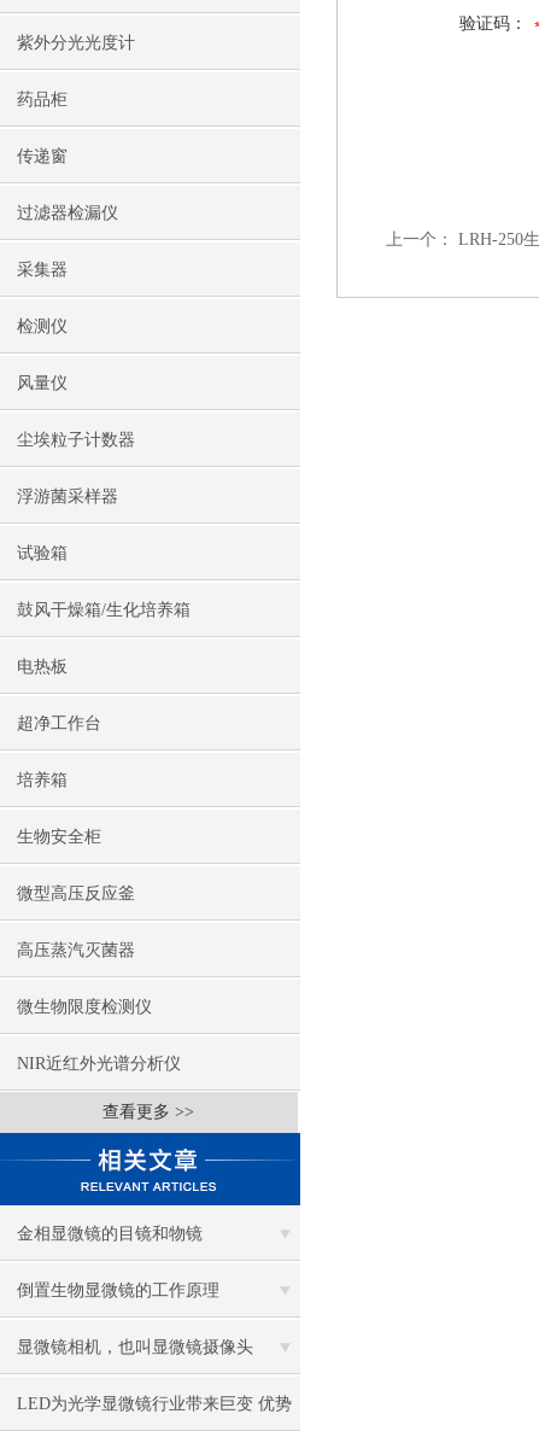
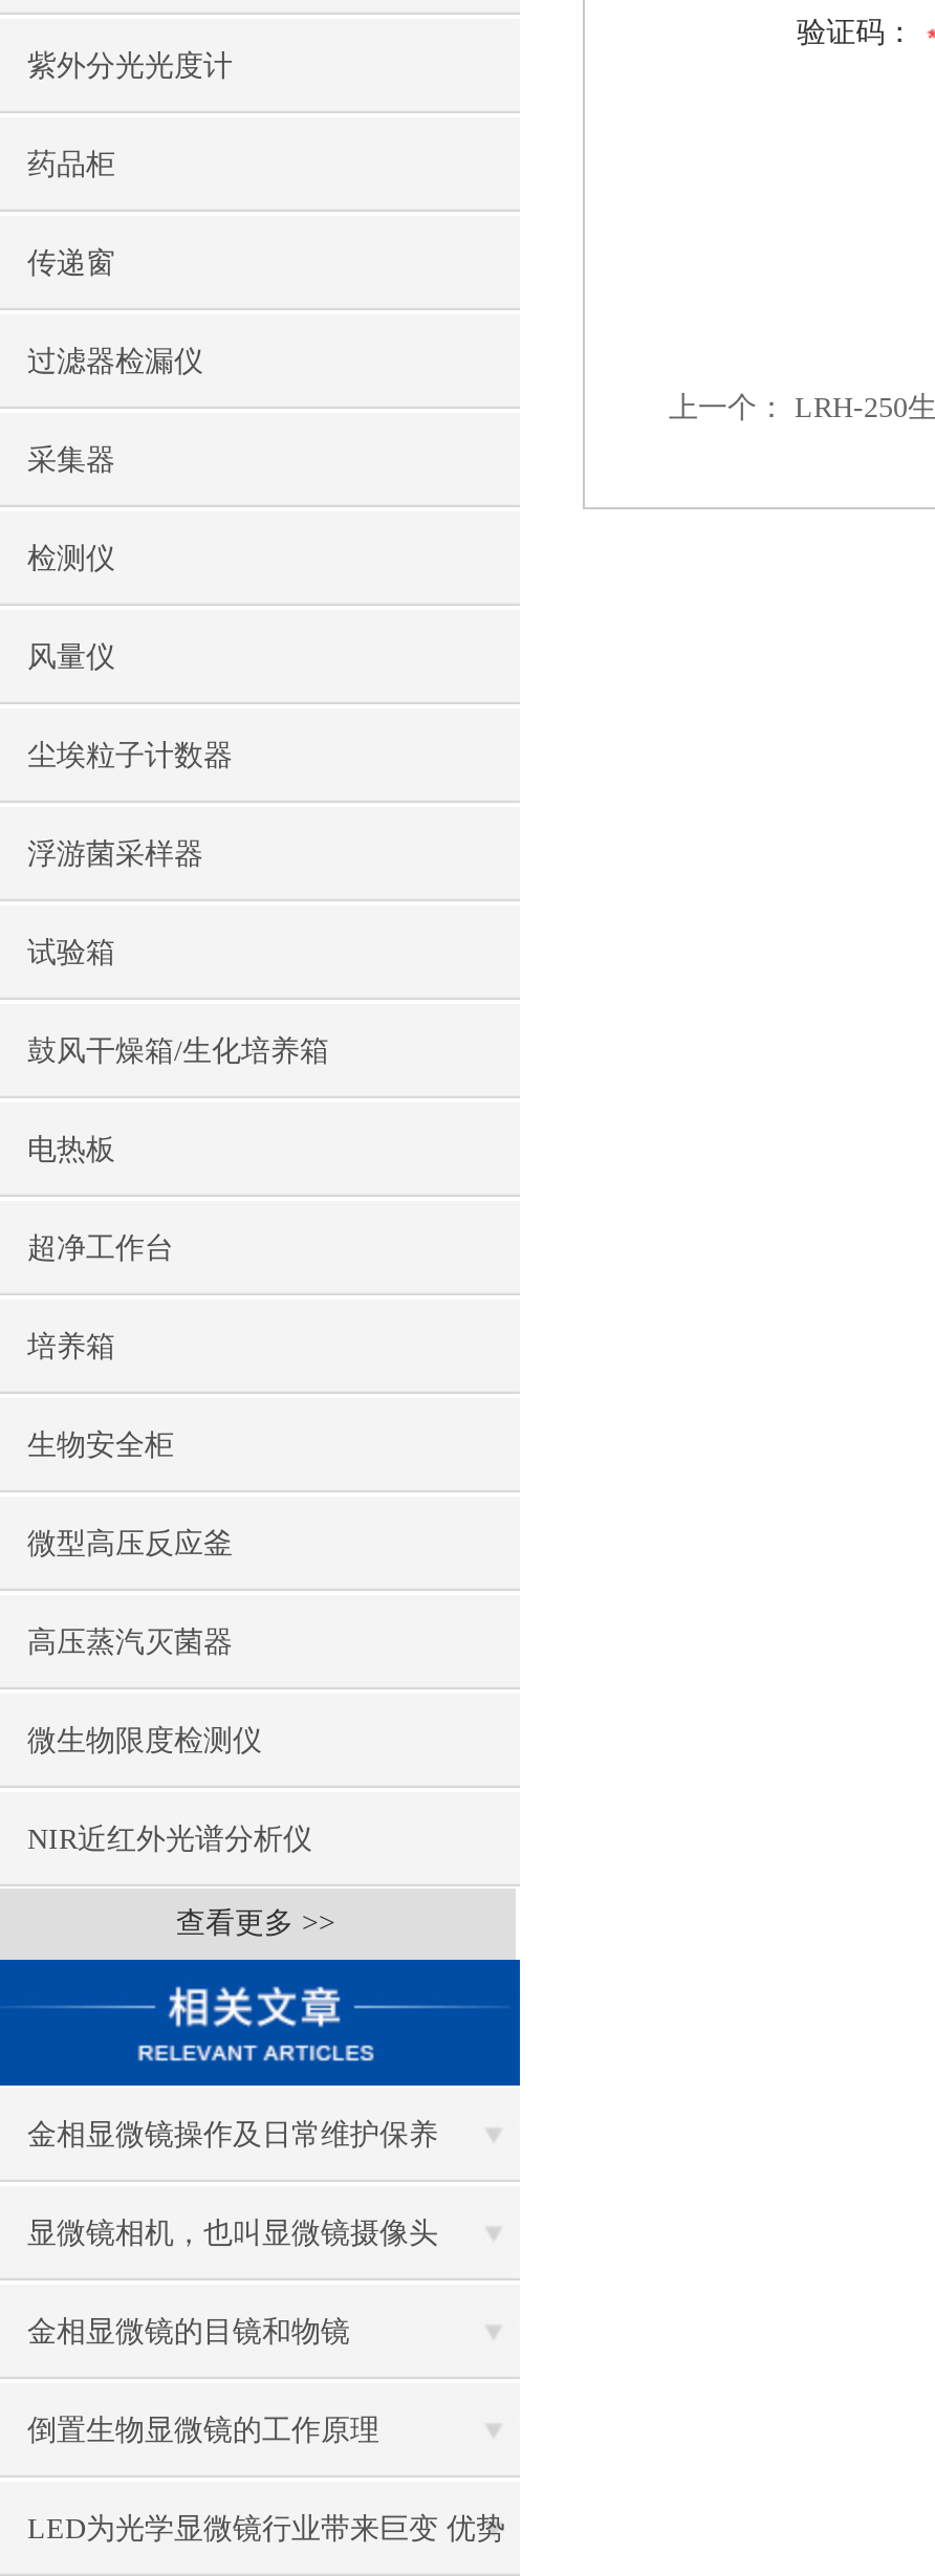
none -> [27,2119,438,2151] 金相显微镜操作及日常维护保养
moved [17,1225,219,1299] -> [27,2316,379,2446]: 金相显微镜的目镜和物镜 | 倒置生物显微镜的工作原理
moved [17,1338,253,1356] -> [27,2218,438,2249]: 显微镜相机，也叫显微镜摄像头

